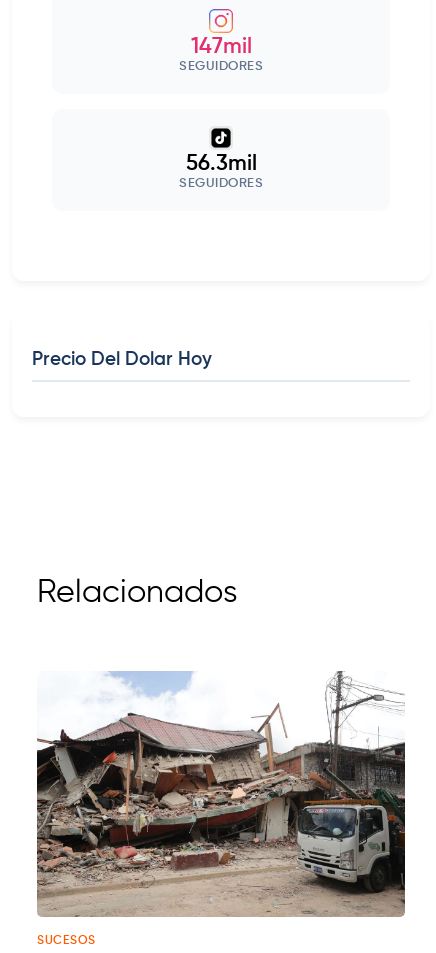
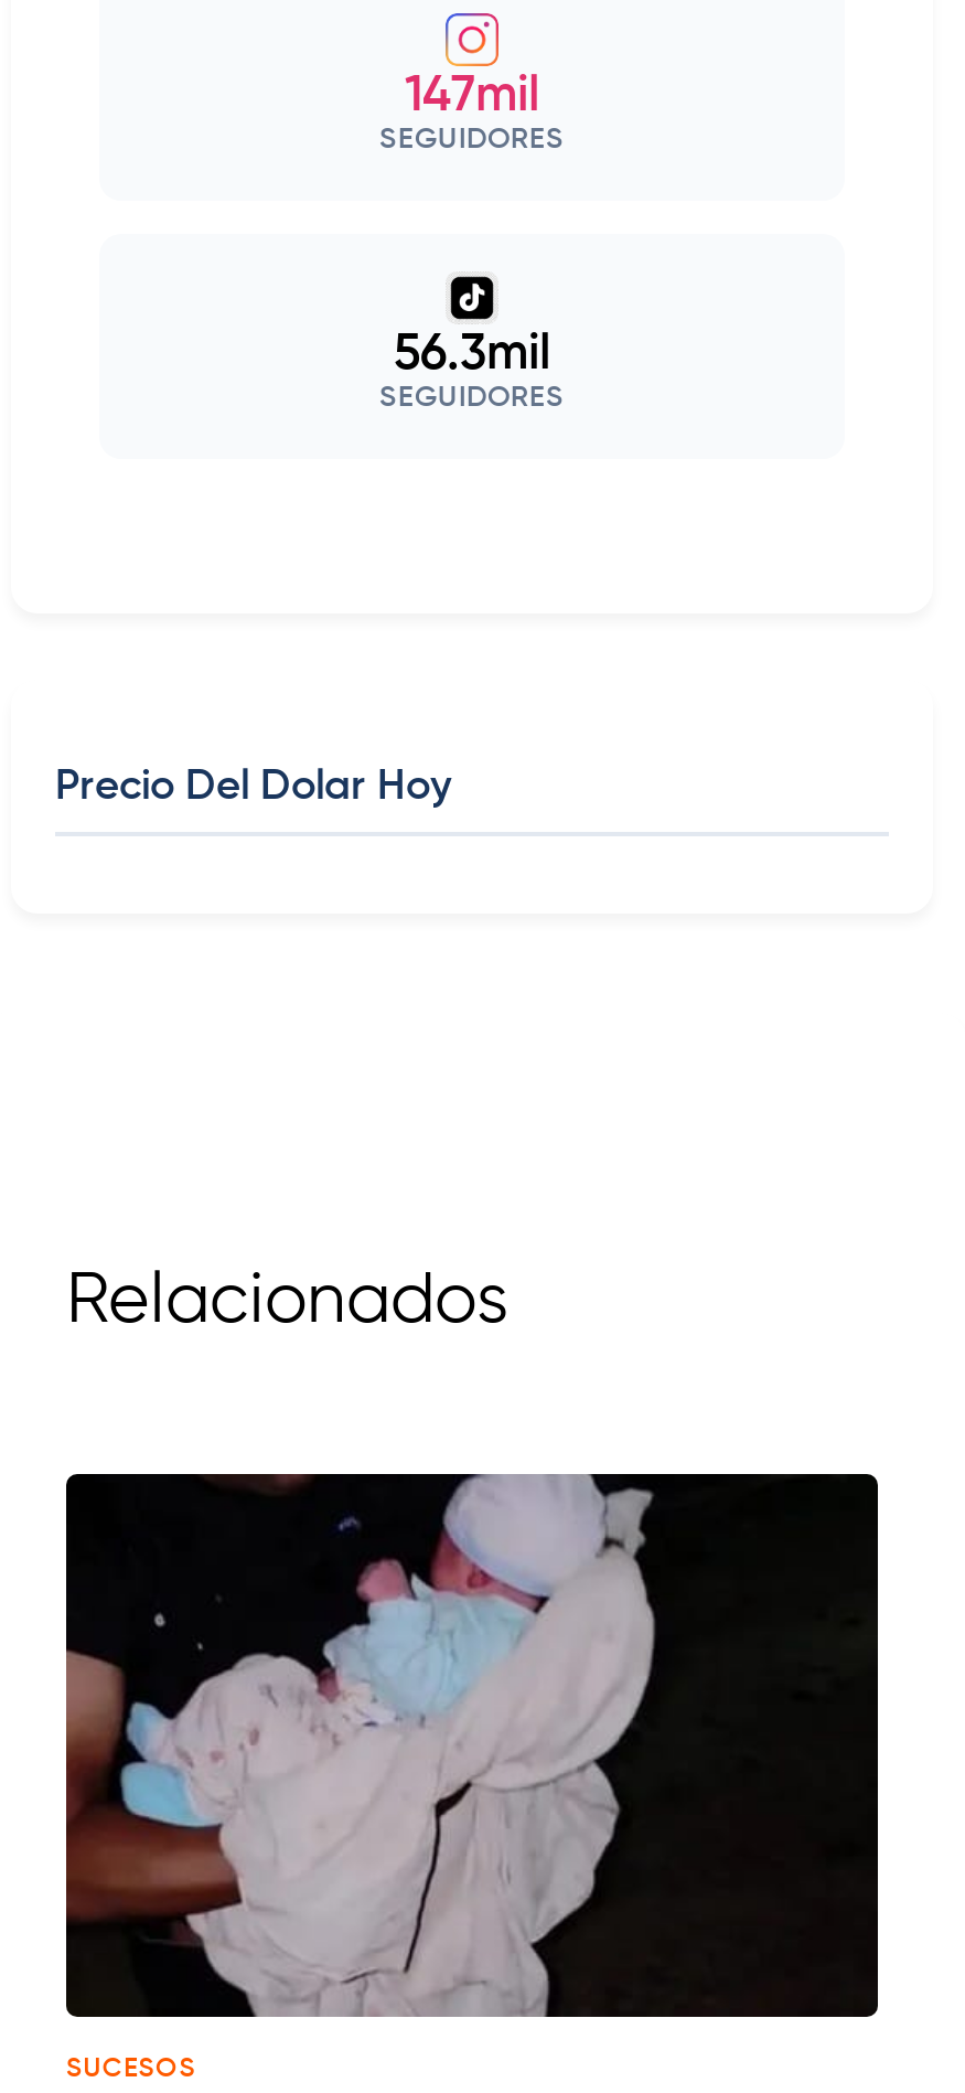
[36,670,406,918] [image] -> [64,1472,880,2017] [image]

